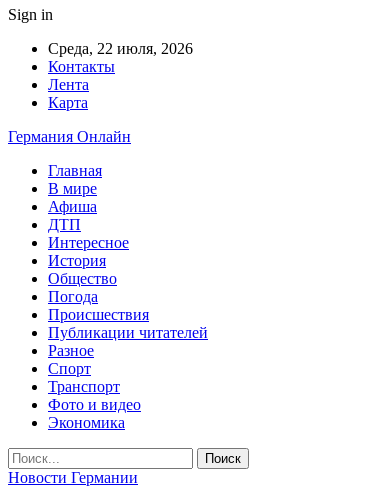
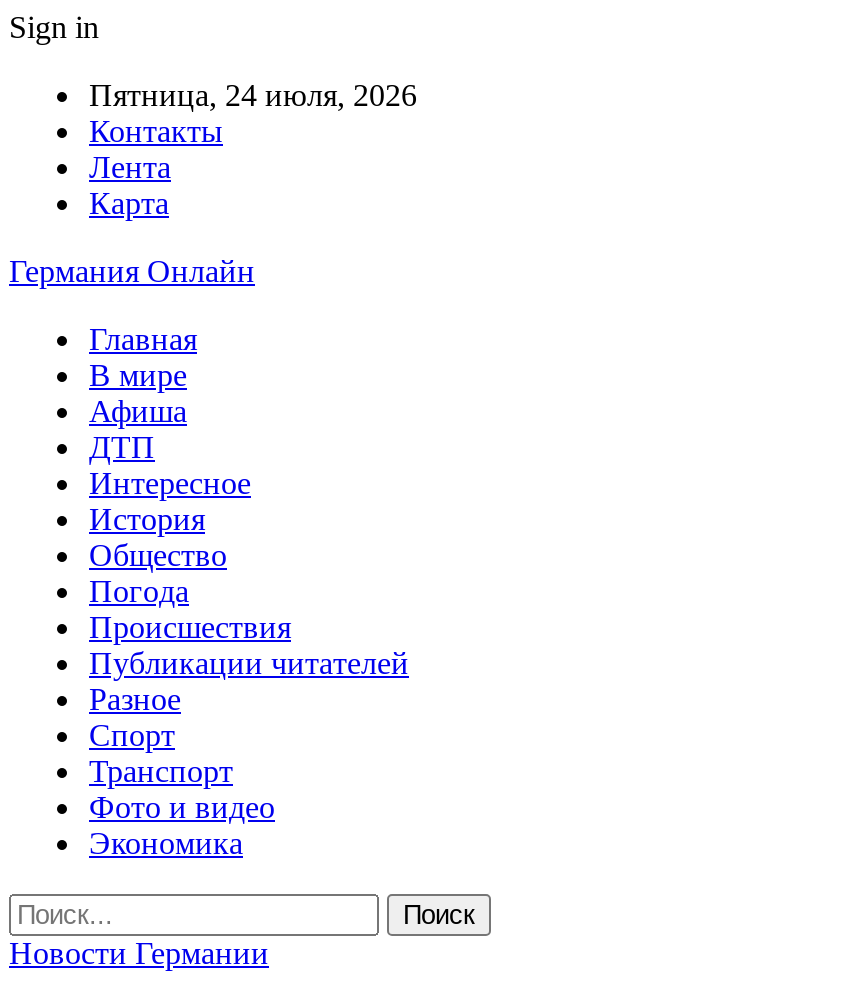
[48,40,193,57] Среда, 22 июля, 2026 -> [89,78,417,112] Пятница, 24 июля, 2026

